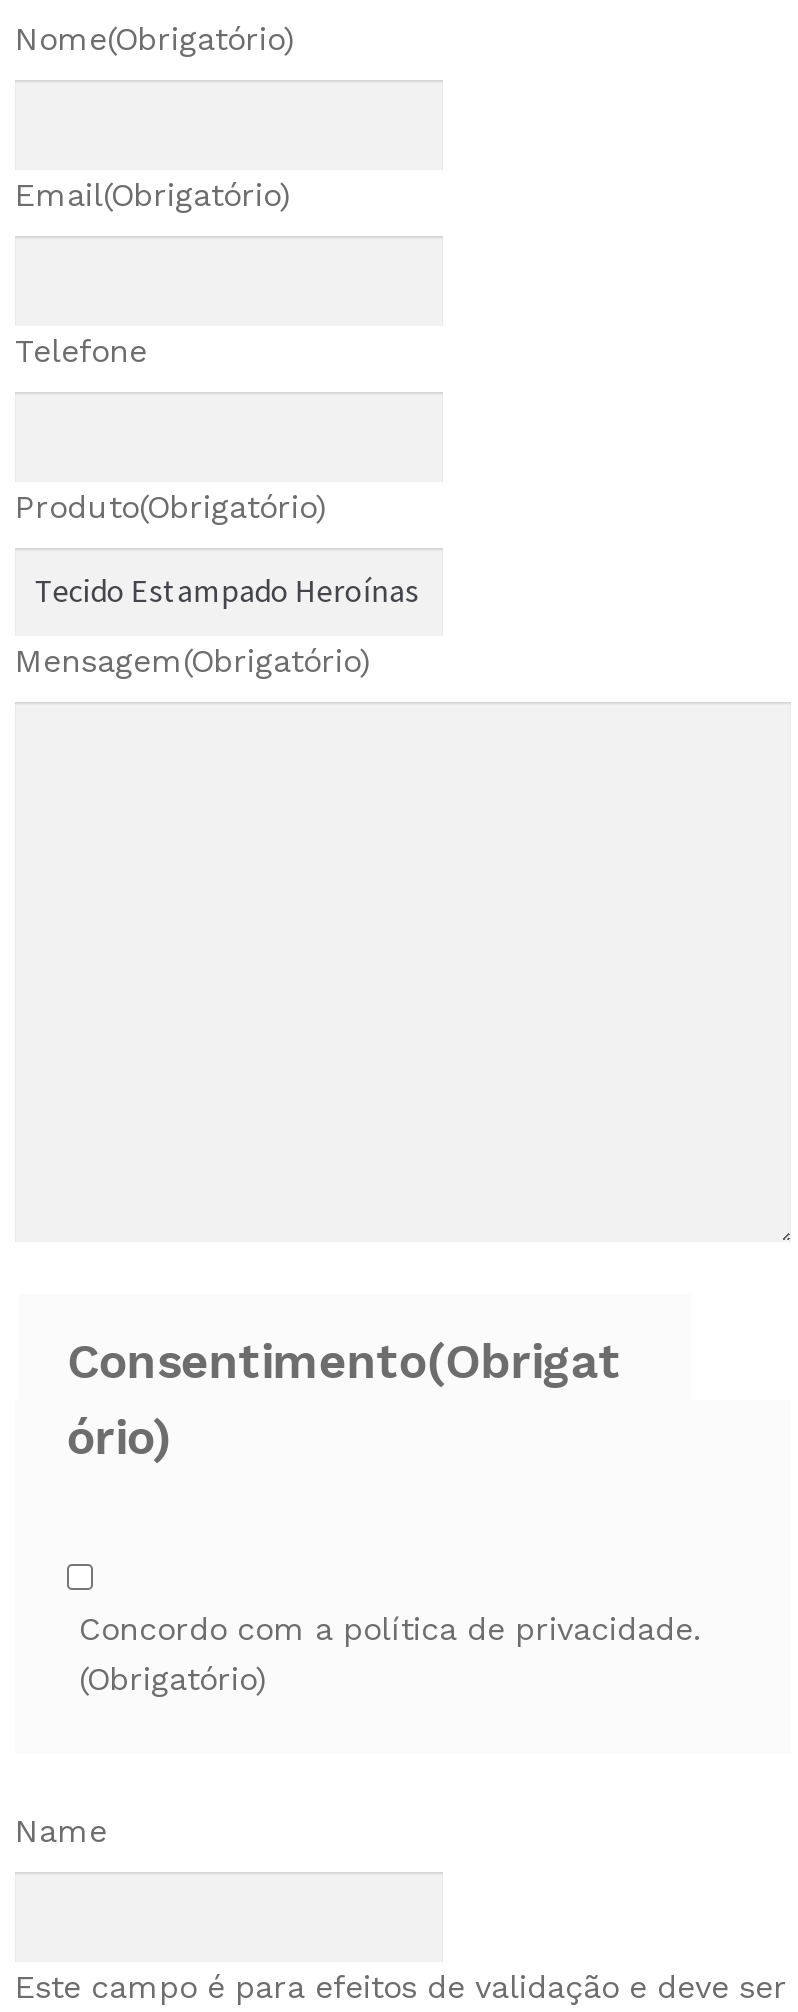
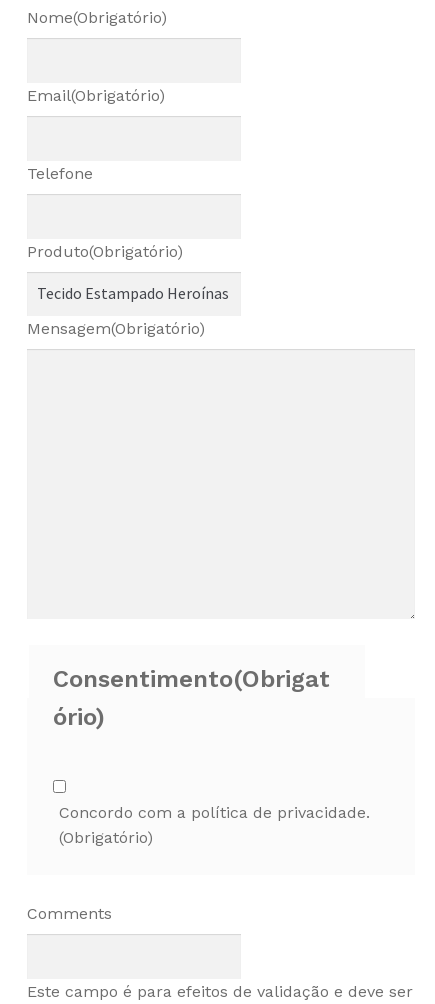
[15,1813,107,1851] Name -> [27,904,112,923] Comments

